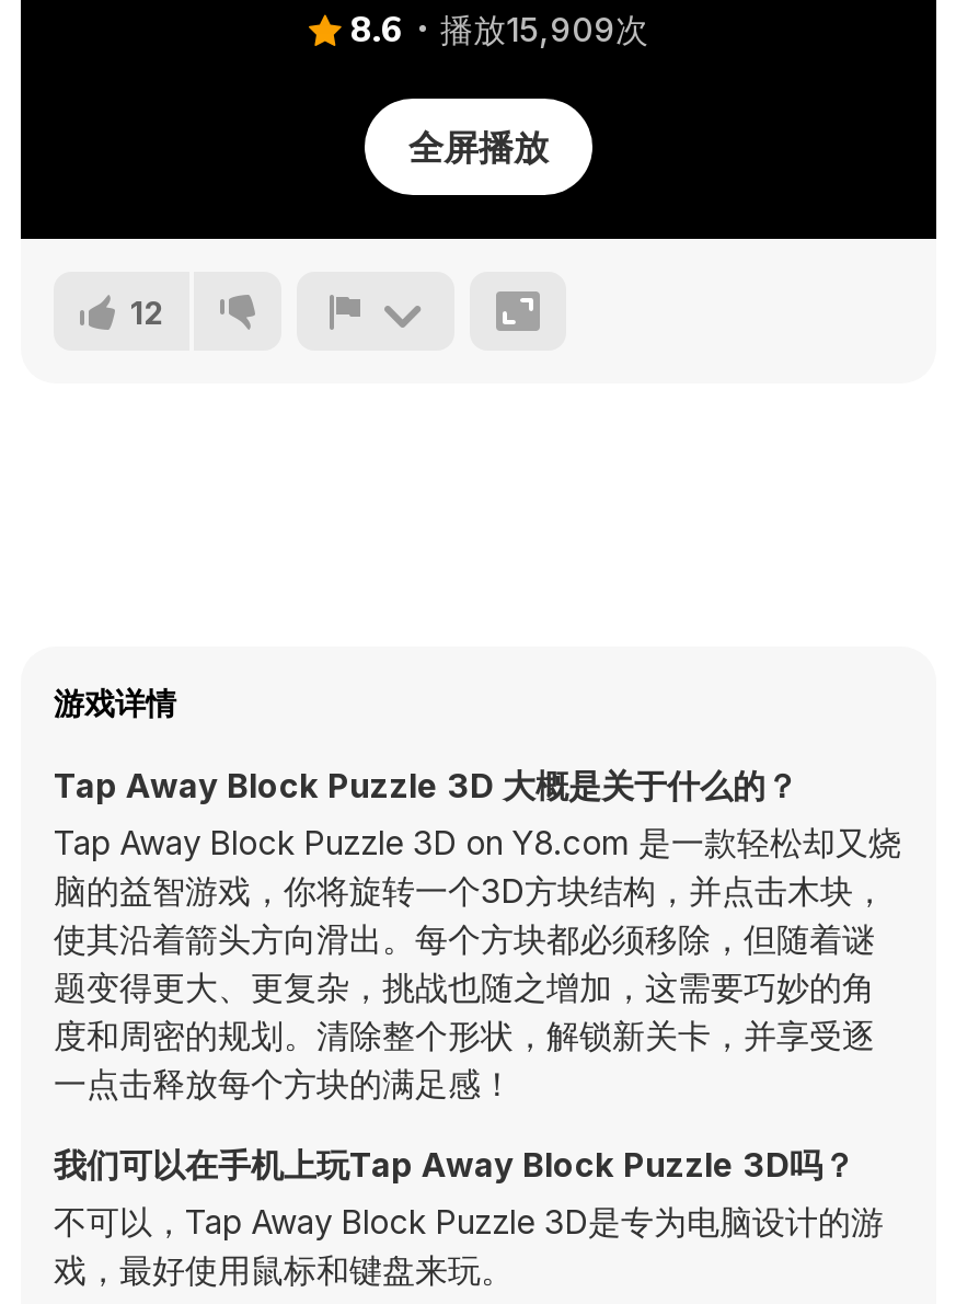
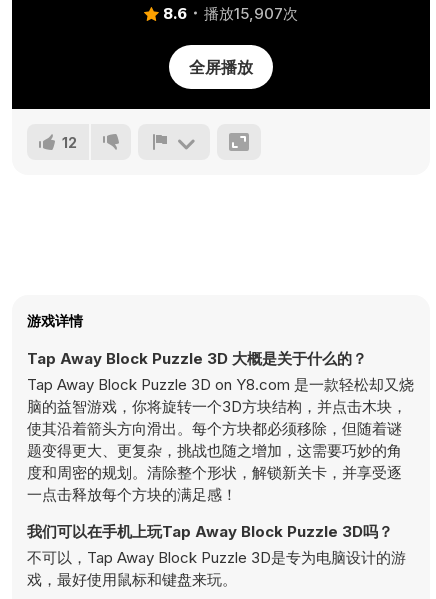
[350,7,648,55] 8.6 播放15,909次 -> [163,3,298,25] 8.6 播放15,907次

